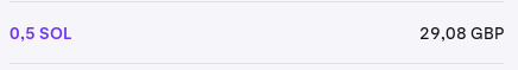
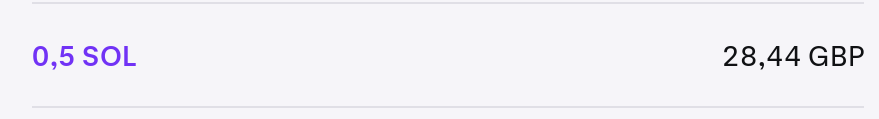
[419,22,504,43] 29,08 GBP -> [722,37,864,73] 28,44 GBP

